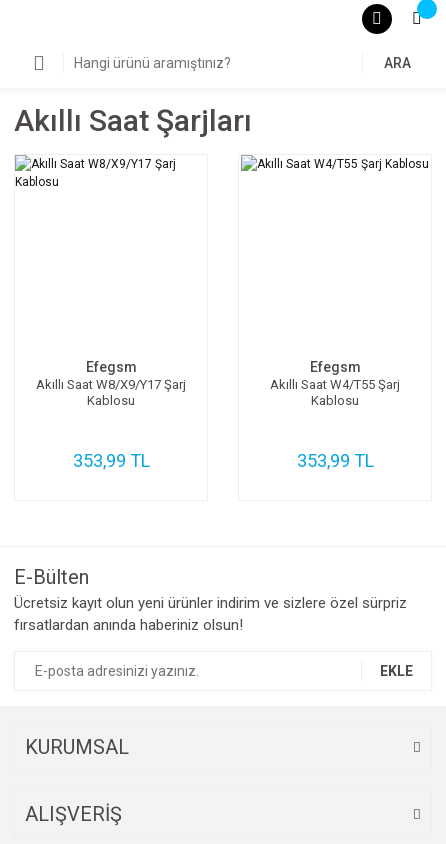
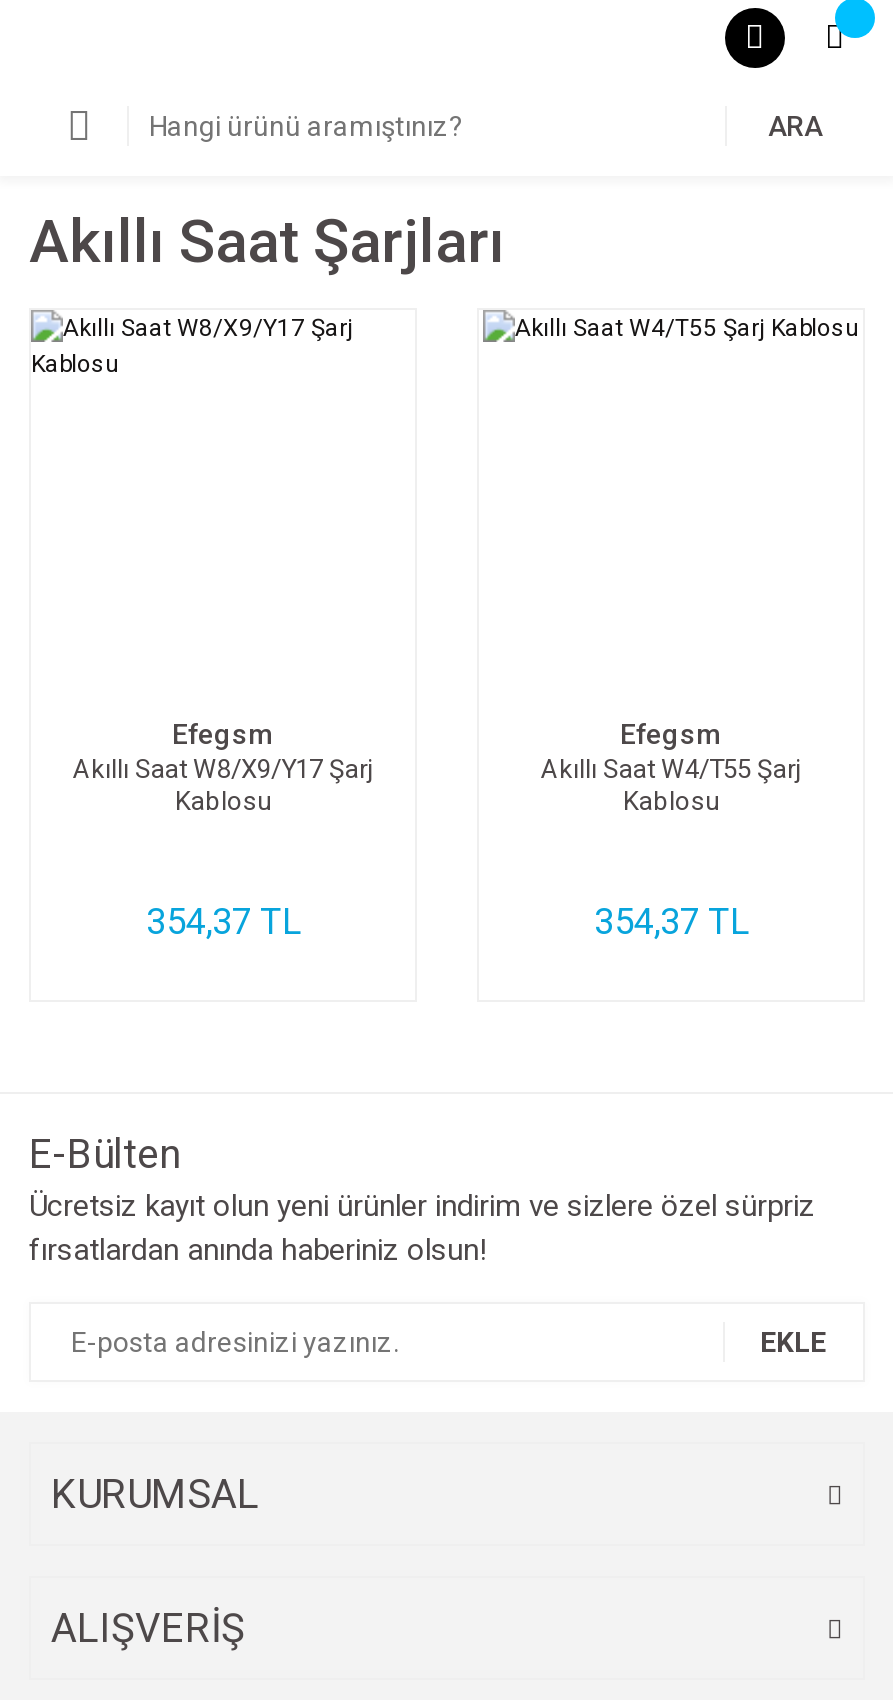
[72,449,149,470] 353,99 TL -> [146,899,300,941] 354,37 TL
[296,449,373,470] 353,99 TL -> [594,899,748,941] 354,37 TL

